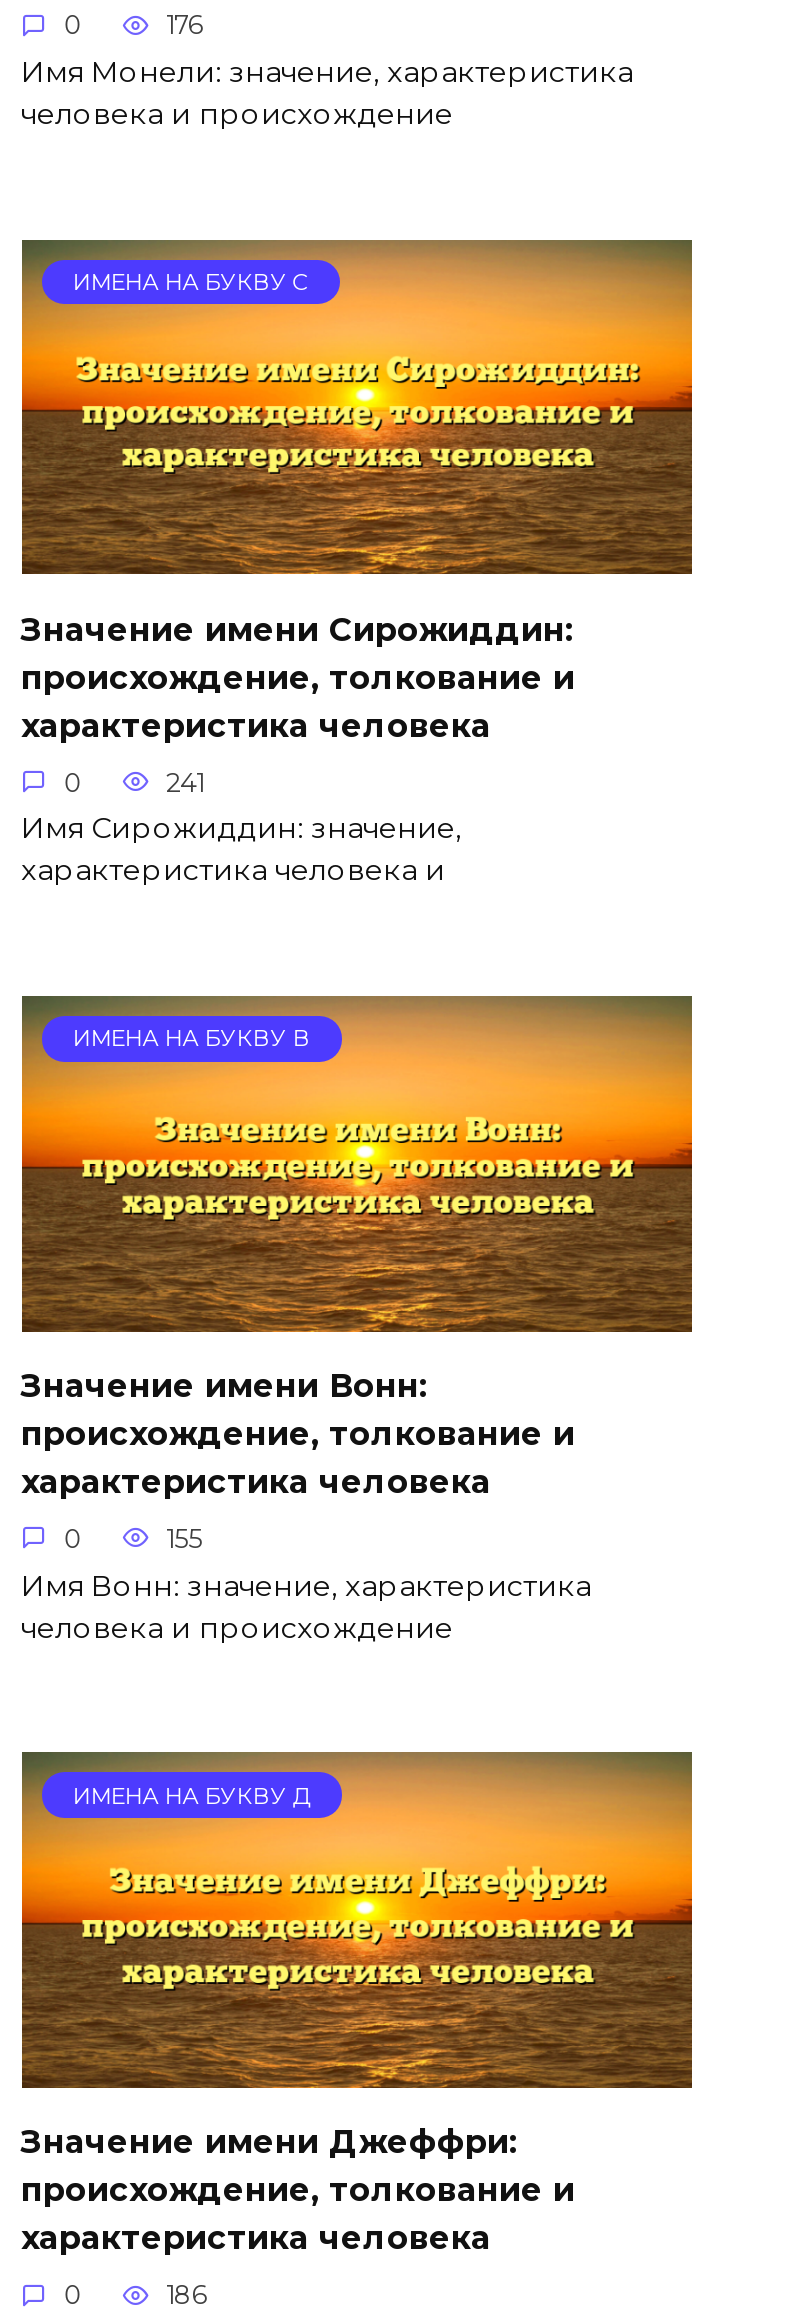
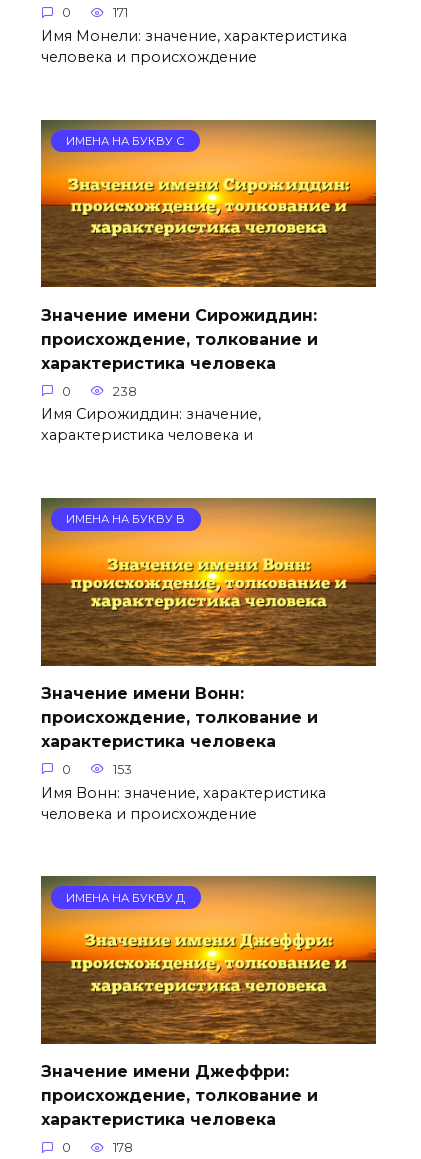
[166,11,204,41] 176 -> [113,5,128,20] 171
[166,767,204,797] 241 -> [113,384,137,399] 238
[166,1524,202,1554] 155 -> [113,762,132,777] 153
[166,2280,208,2310] 186 -> [113,1140,133,1155] 178

